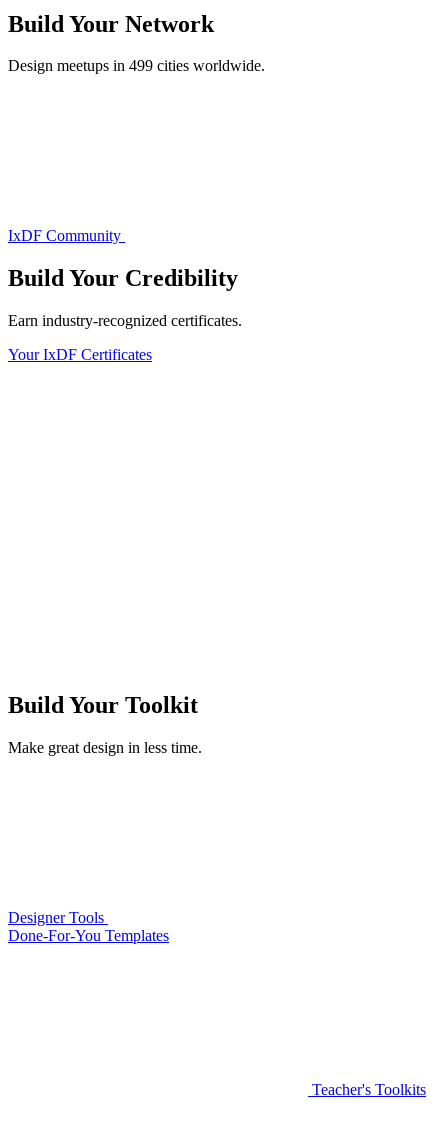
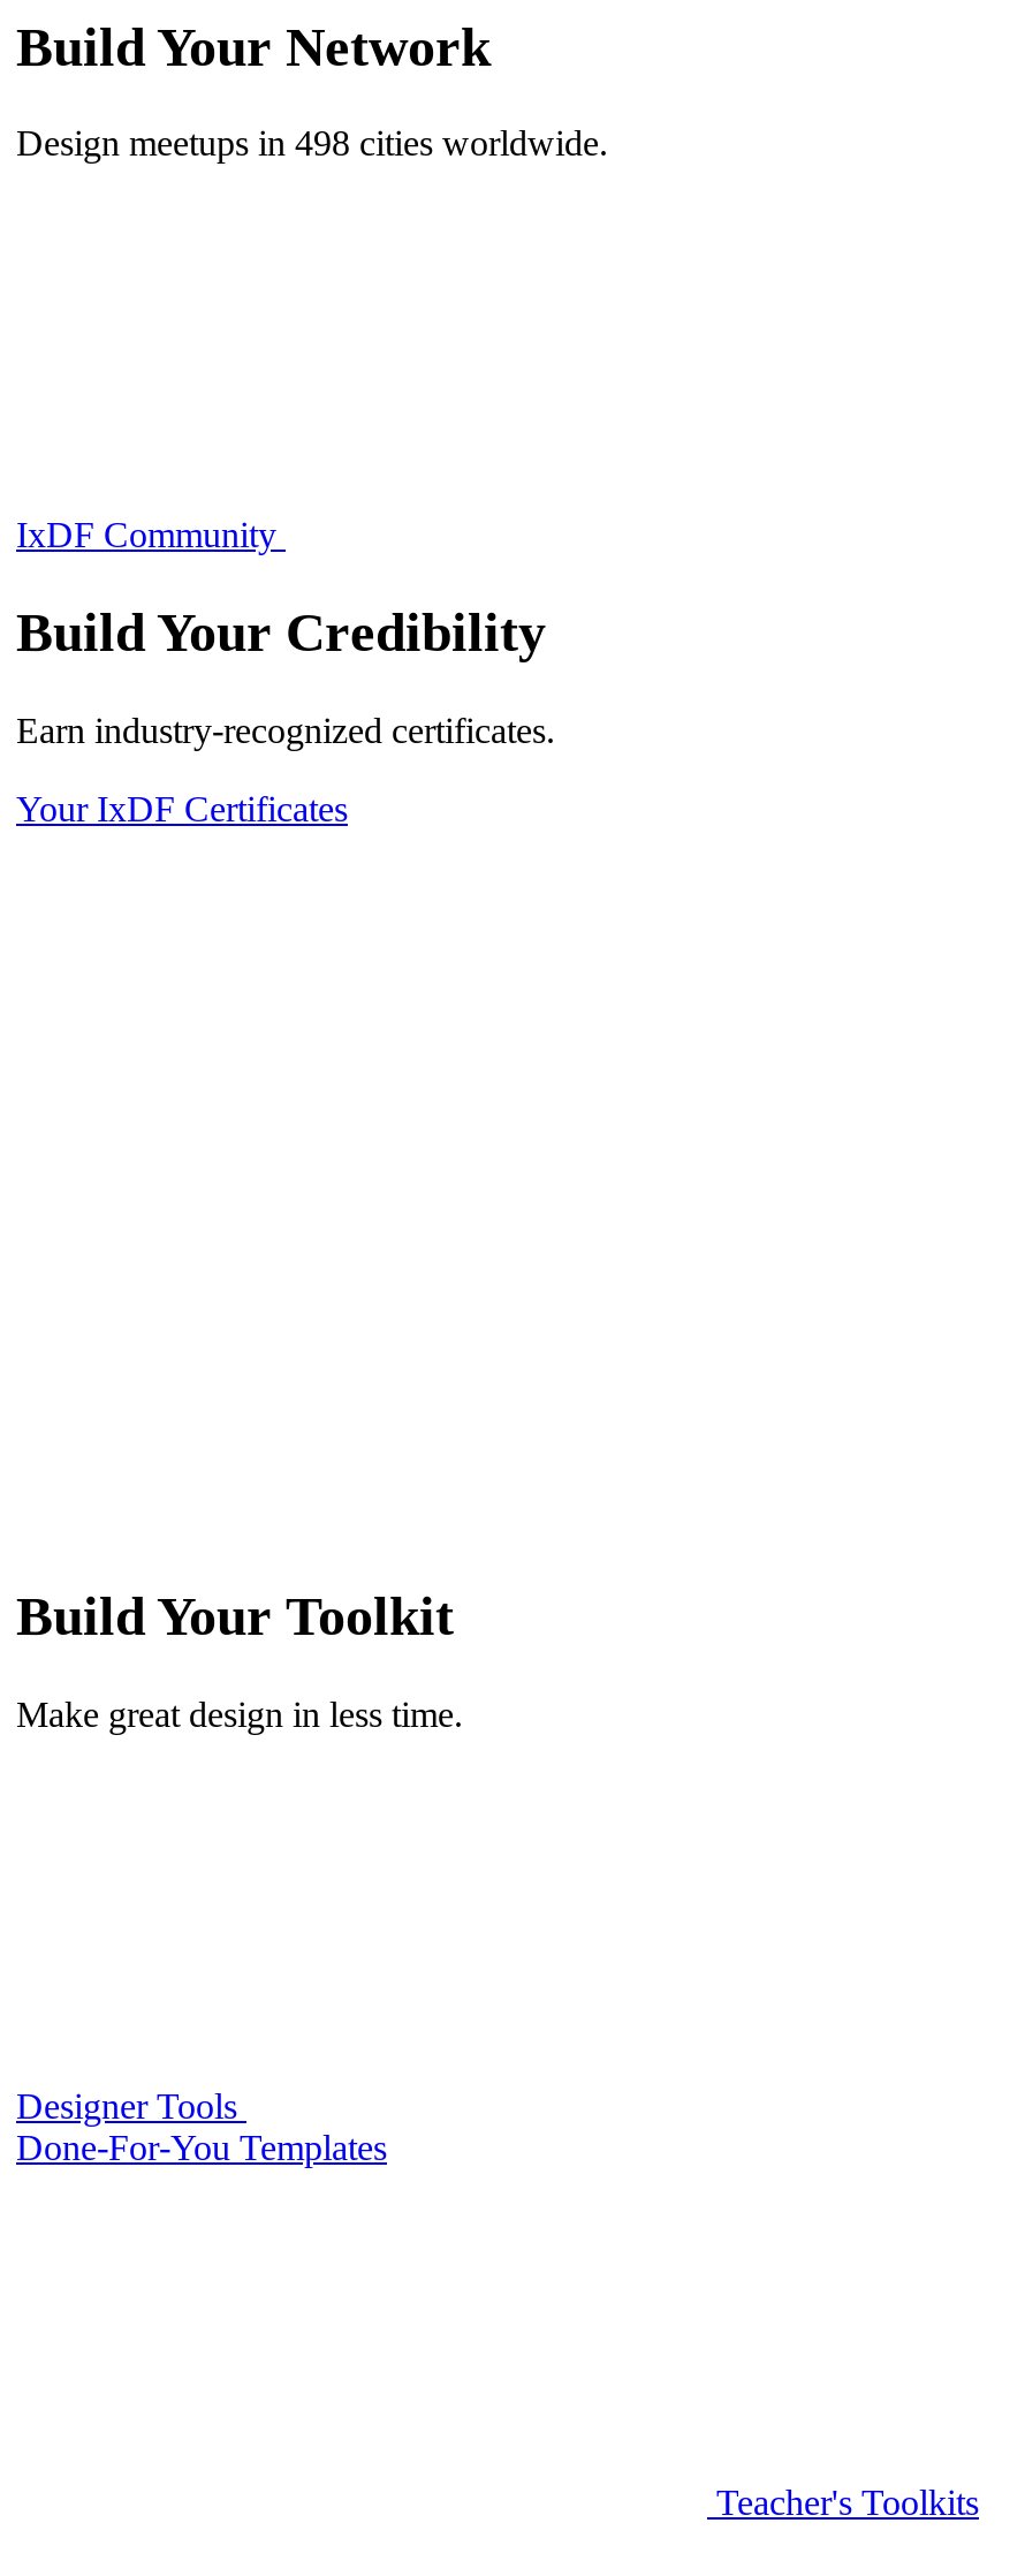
[8,57,265,74] Design meetups in 499 cities worldwide. -> [16,124,608,163] Design meetups in 498 cities worldwide.

